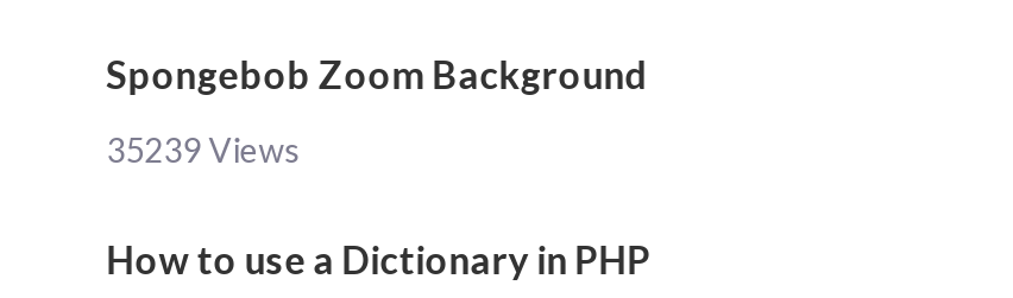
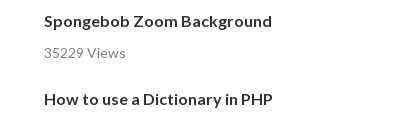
[107,130,302,170] 35239 Views -> [44,44,126,61] 35229 Views

